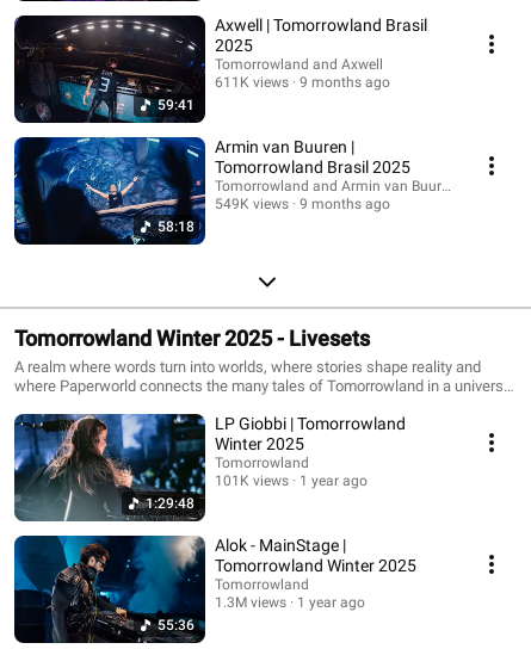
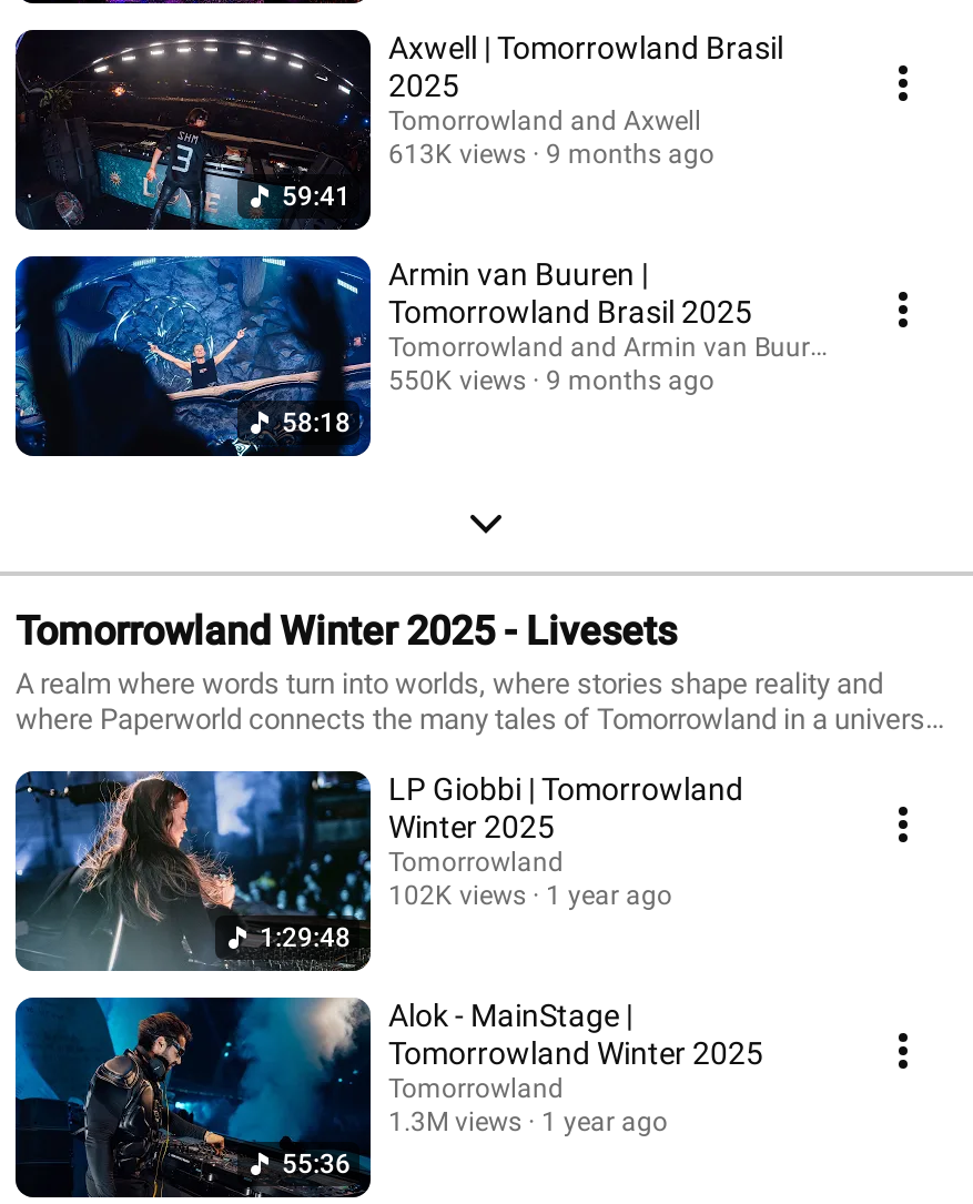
[215,74,390,91] 611K views 9 months ago -> [388,138,714,169] 613K views 9 months ago
[215,196,390,212] 549K views 9 months ago -> [388,364,714,395] 550K views 9 months ago
[215,472,368,489] 101K views 1 year ago -> [388,879,672,910] 102K views 1 year ago

